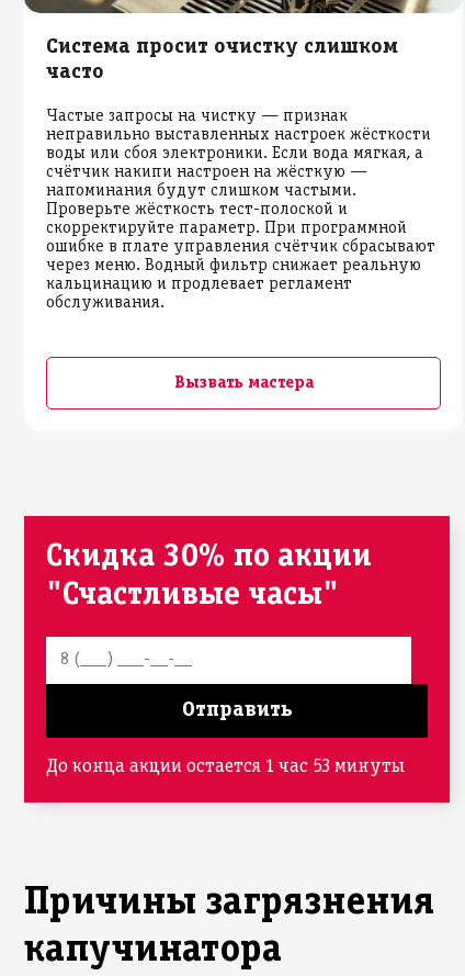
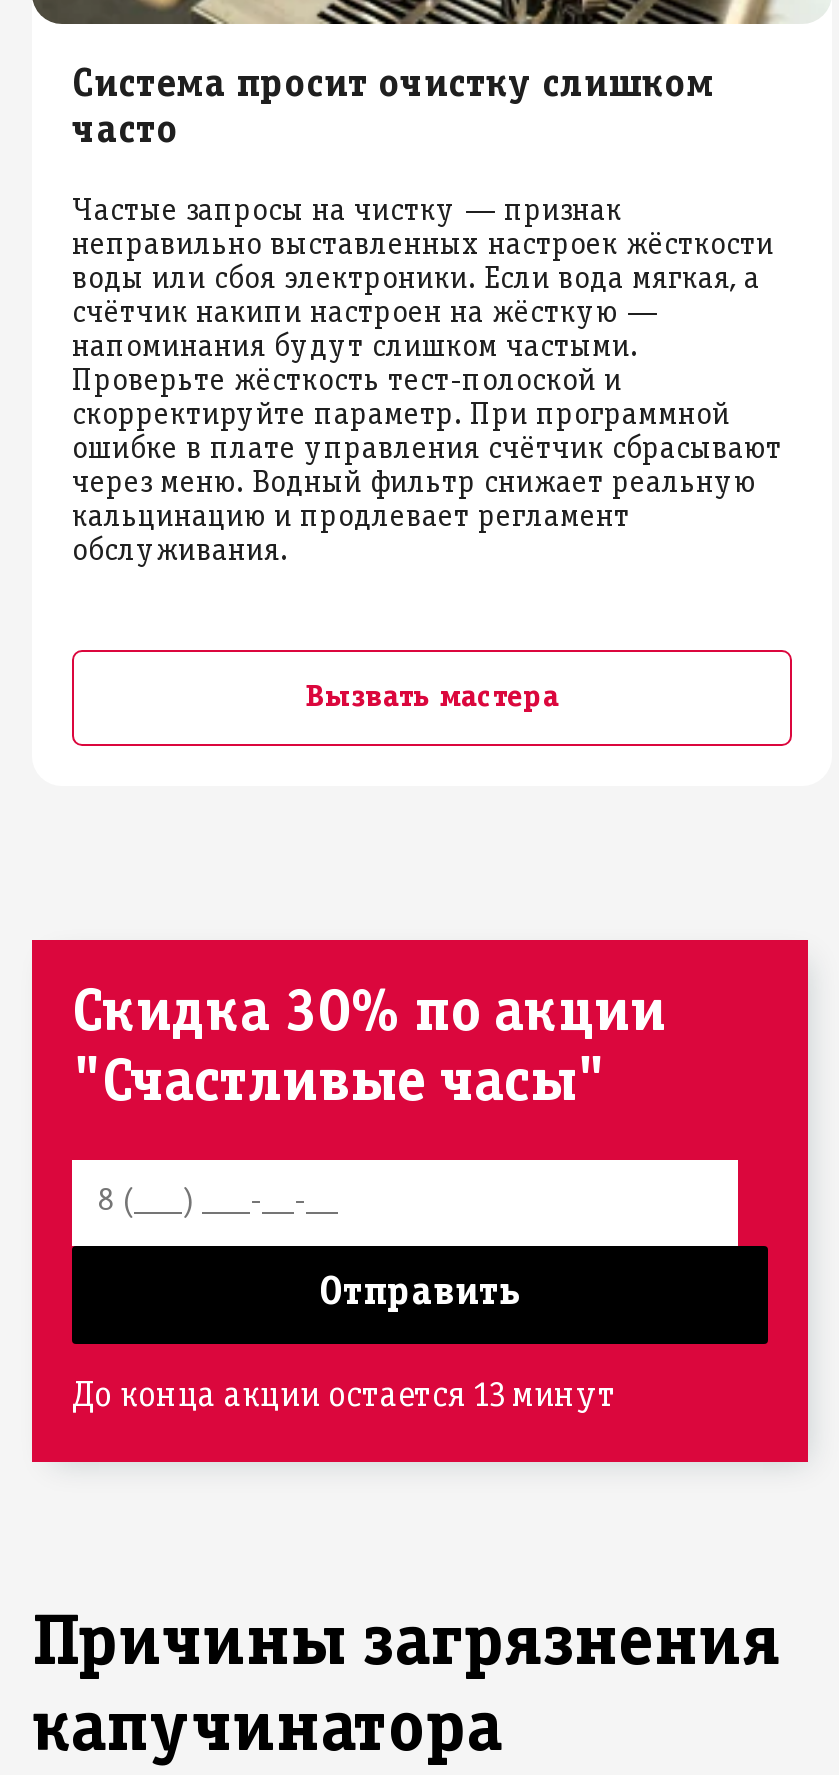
[46,758,405,776] До конца акции остается 1 час 53 минуты -> [72,1380,616,1414] До конца акции остается 13 минут

